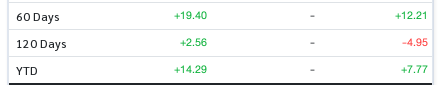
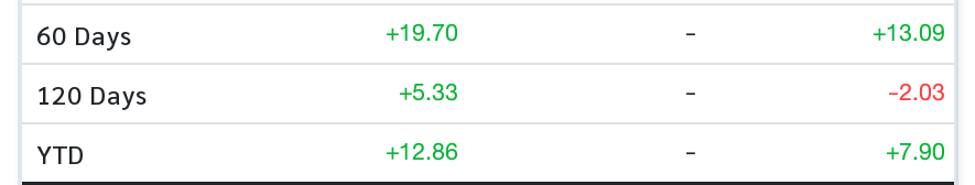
[174,6,207,25] +19.40 -> [386,12,458,54] +19.70
[395,6,428,25] +12.21 -> [873,12,945,54] +13.09
[180,33,207,52] +2.56 -> [399,71,458,113] +5.33
[402,33,428,52] -4.95 -> [888,71,945,113] -2.03
[174,60,207,79] +14.29 -> [386,131,458,172] +12.86
[401,60,428,79] +7.77 -> [886,131,945,172] +7.90

